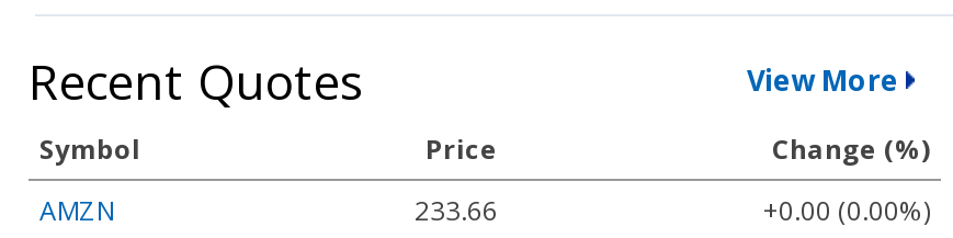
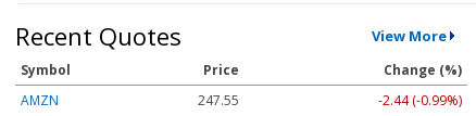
[415,191,498,228] 233.66 -> [198,91,239,109] 247.55
[763,191,930,228] +0.00 (0.00%) -> [378,91,462,109] -2.44 (-0.99%)

